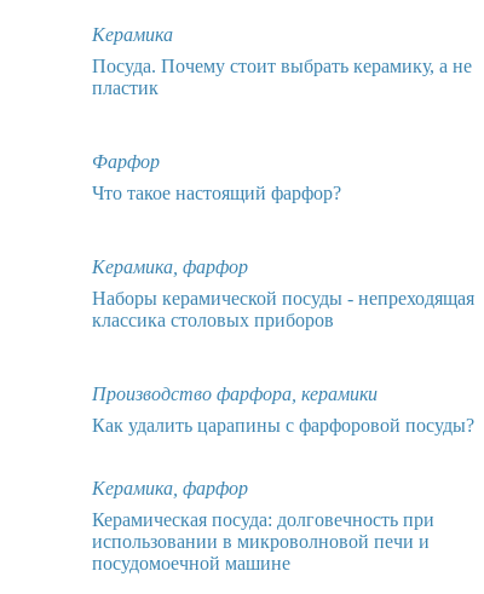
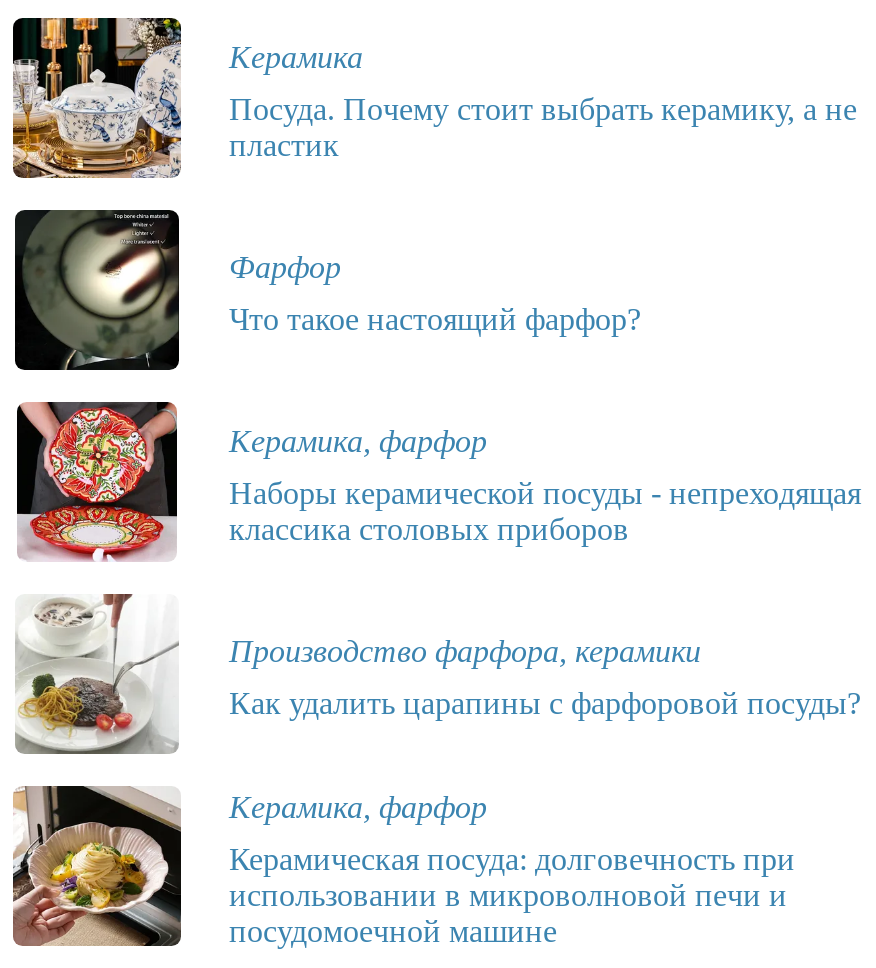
none -> [11,16,183,180] [image]
none -> [13,208,181,372] [image]
none -> [15,400,179,562] [image]
none -> [13,592,179,756] [image]
none -> [11,784,183,948] [image]

